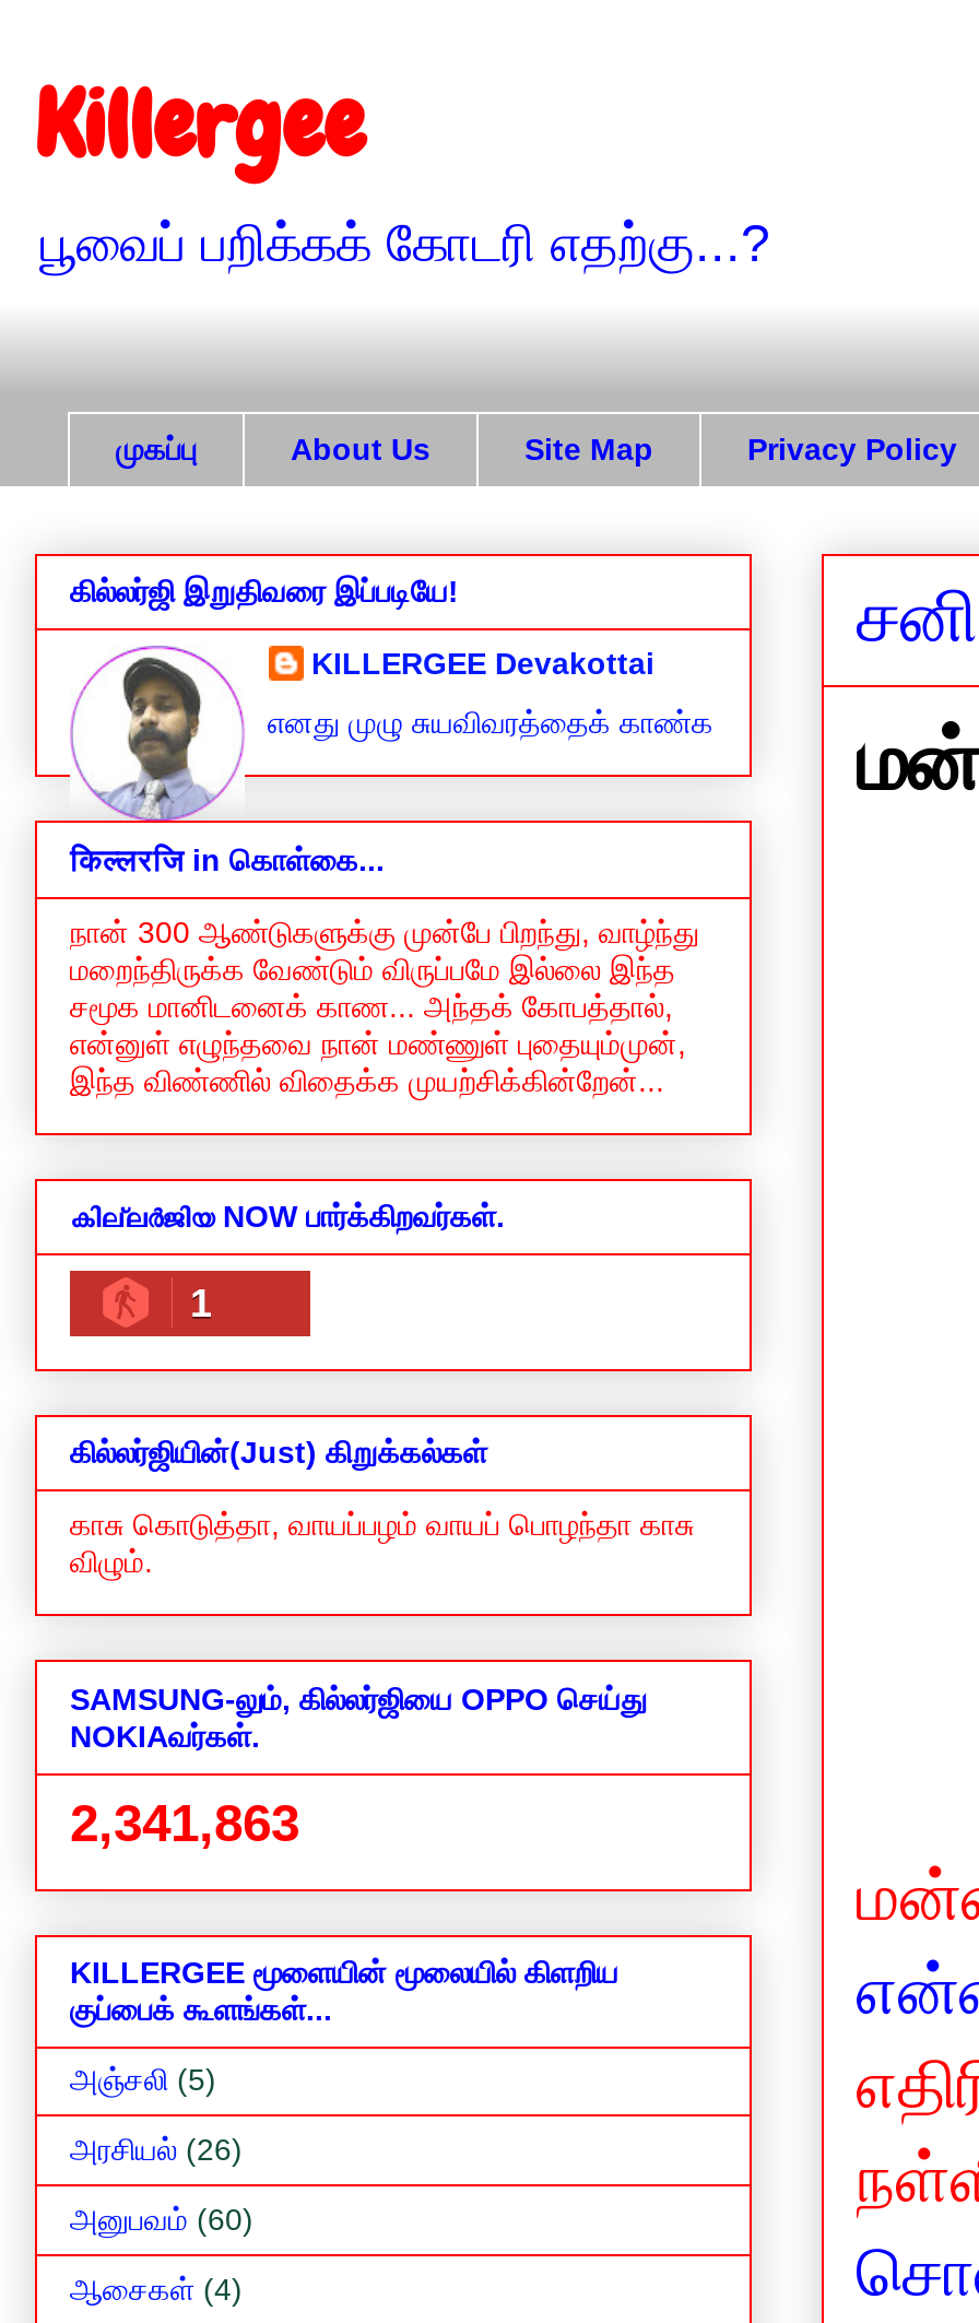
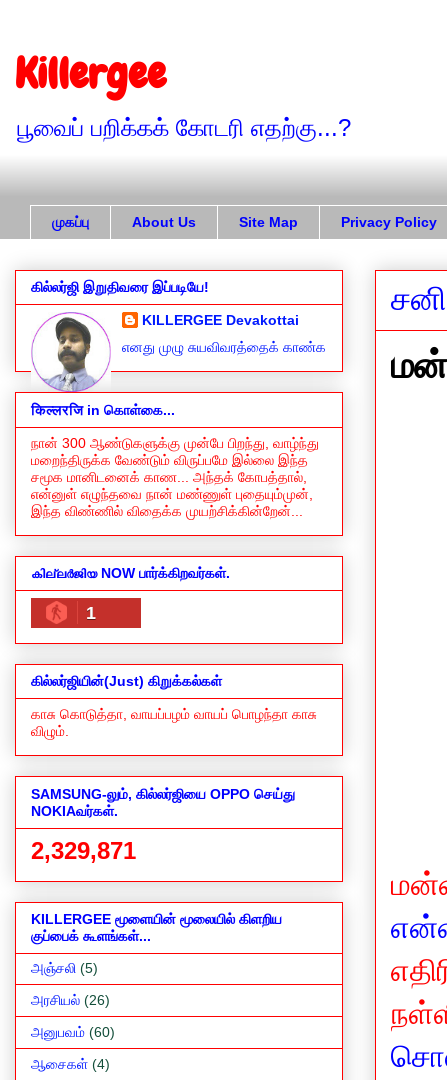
[70,1792,299,1851] 2,341,863 -> [31,837,136,864] 2,329,871

